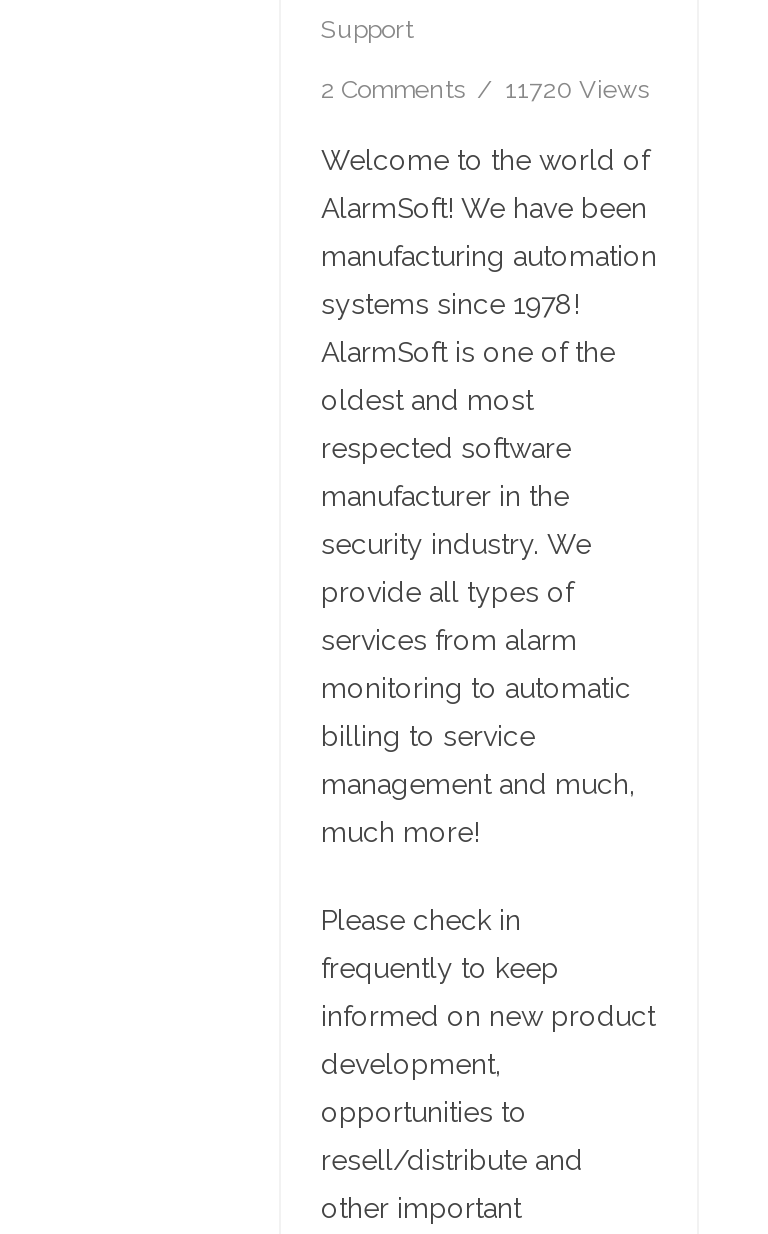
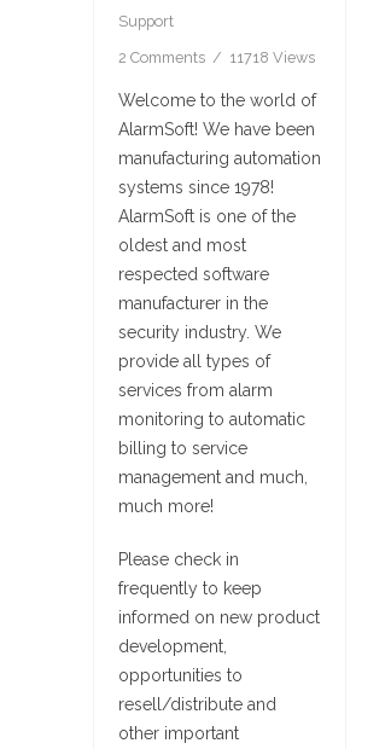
[321,74,649,104] 2 Comments 11720 Views -> [118,48,315,66] 2 Comments 11718 Views

